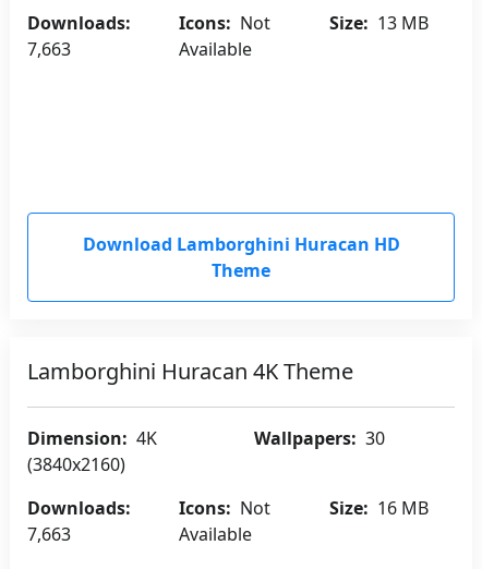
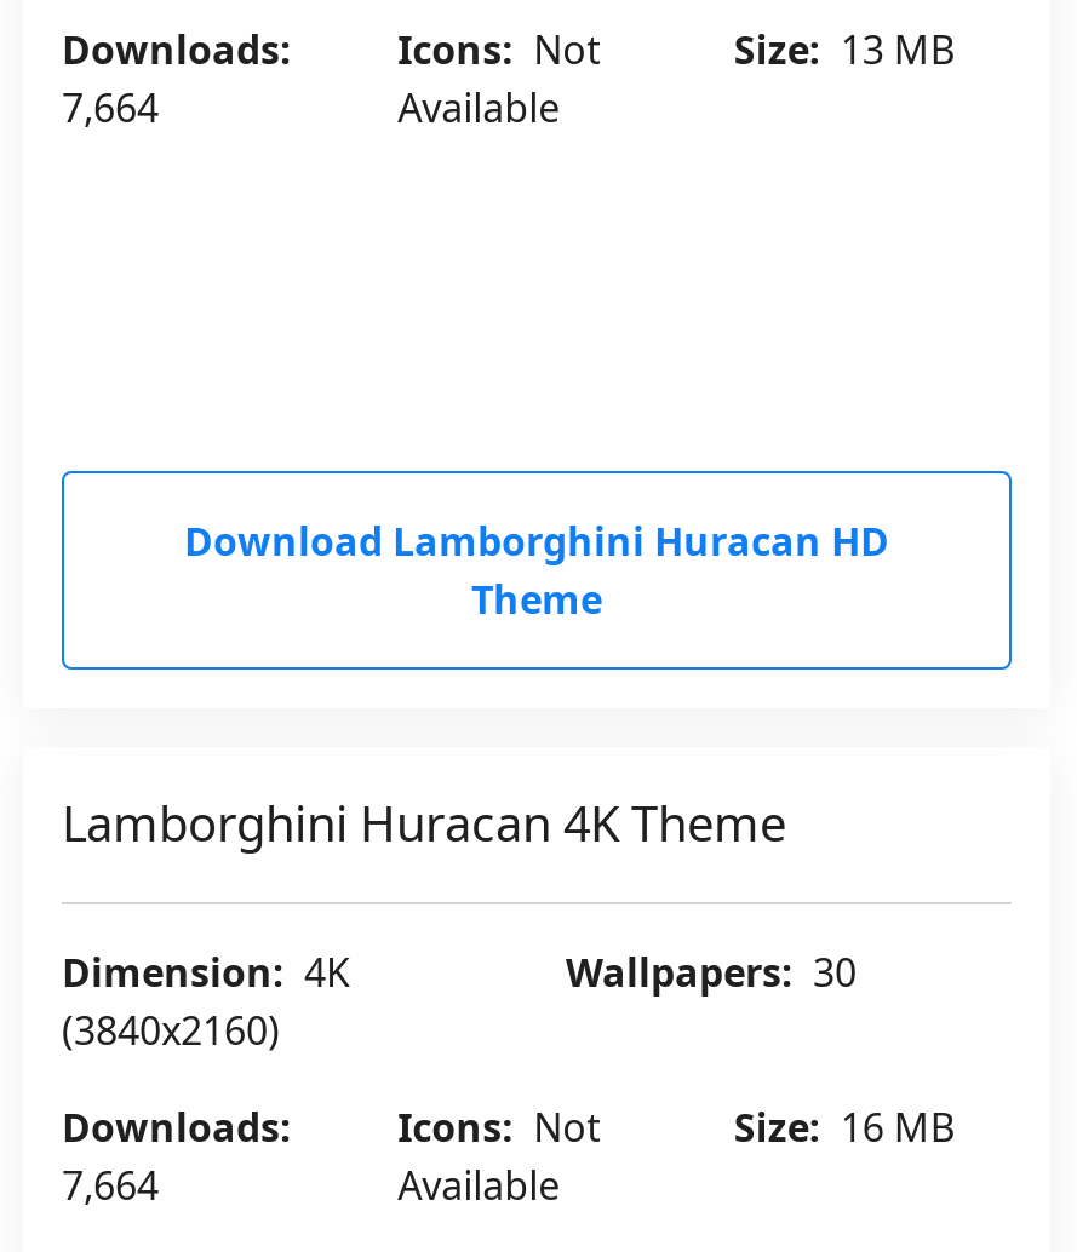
[27,37,71,61] 7,663 -> [62,82,159,135] 7,664
[27,523,71,547] 7,663 -> [62,1160,159,1213] 7,664

